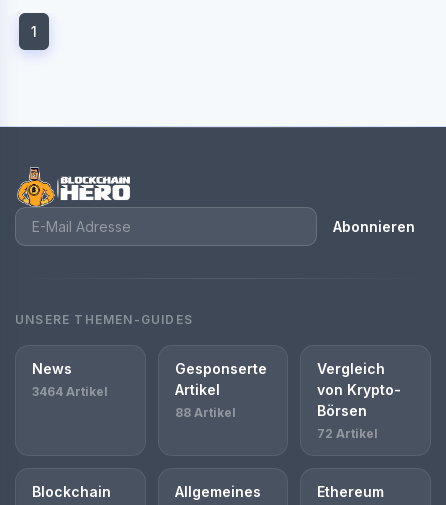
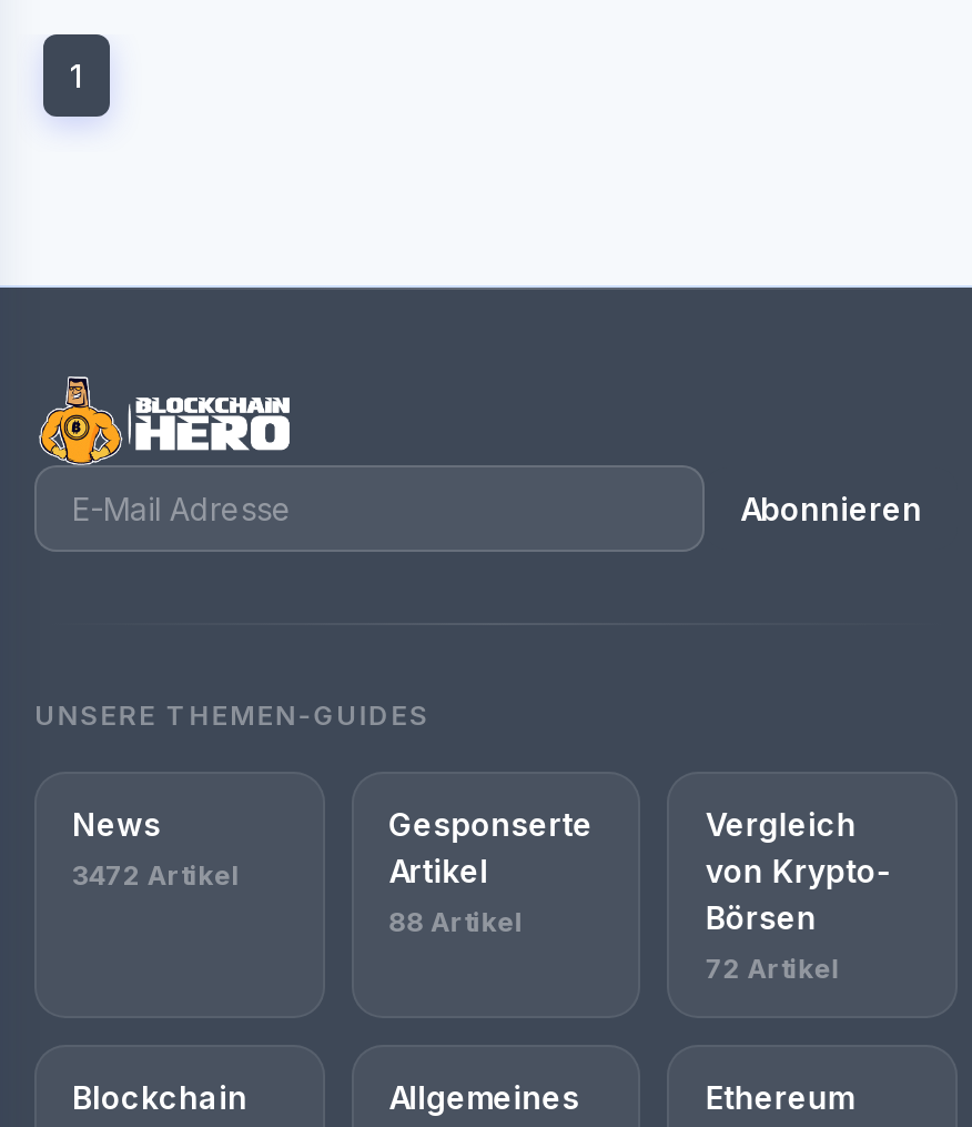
[32,384,108,399] 3464 Artikel -> [72,859,241,892] 3472 Artikel

